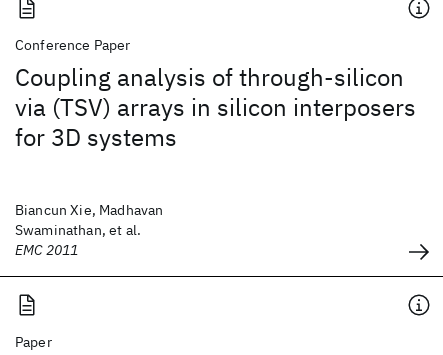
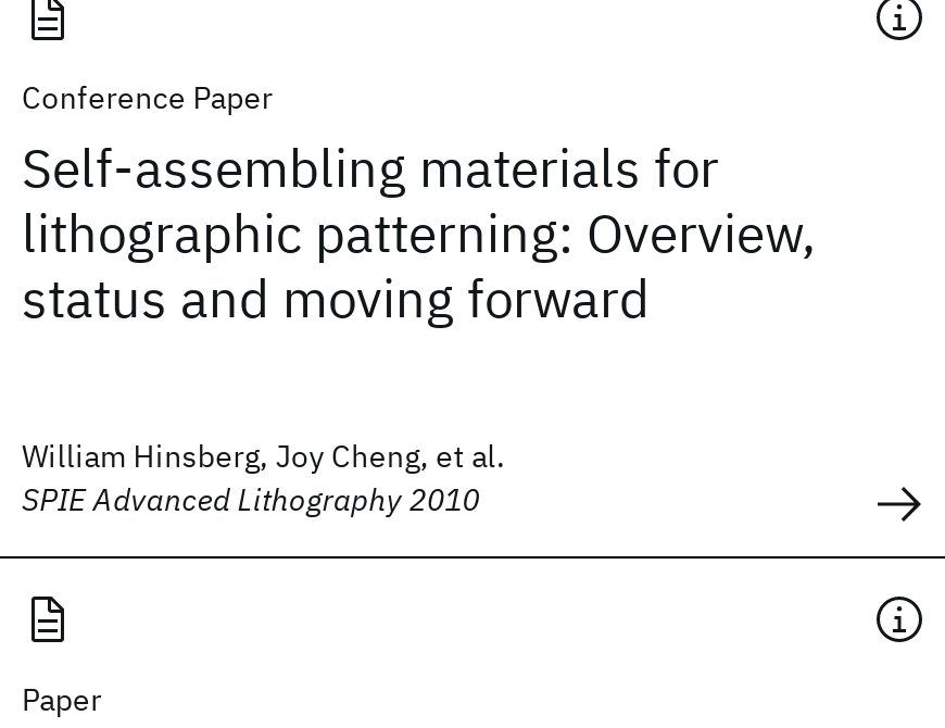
[15,61,416,153] Coupling analysis of through-silicon | via (TSV) arrays in silicon interposers | for 3D systems -> [22,133,817,332] Self-assembling materials for | lithographic patterning: Overview, | status and moving forward
[15,201,163,259] Biancun Xie, Madhavan | Swaminathan, et al. | EMC 2011 -> [22,437,505,519] William Hinsberg, Joy Cheng, et al. | SPIE Advanced Lithography 2010

